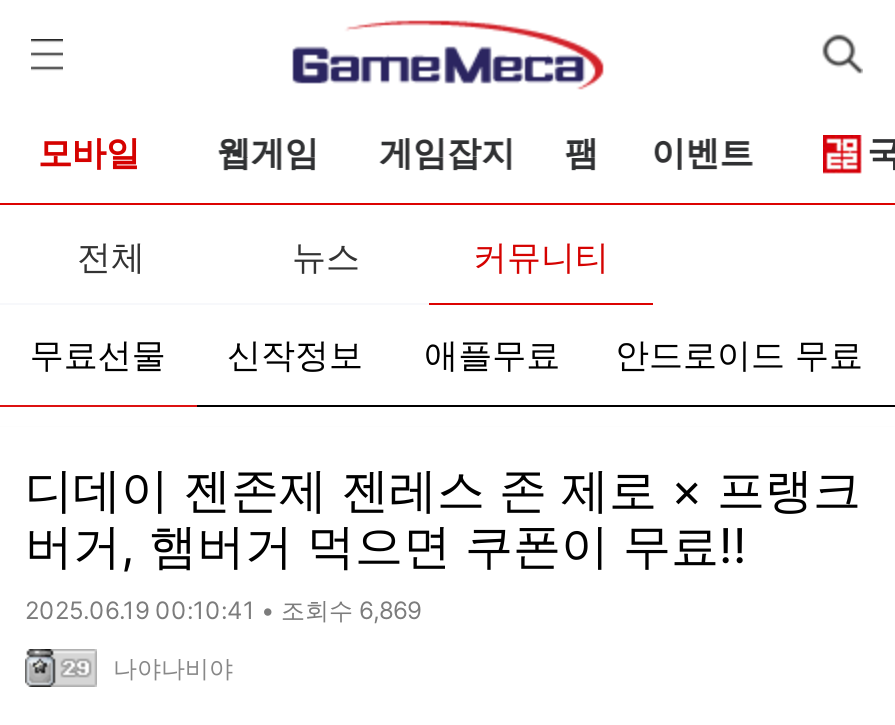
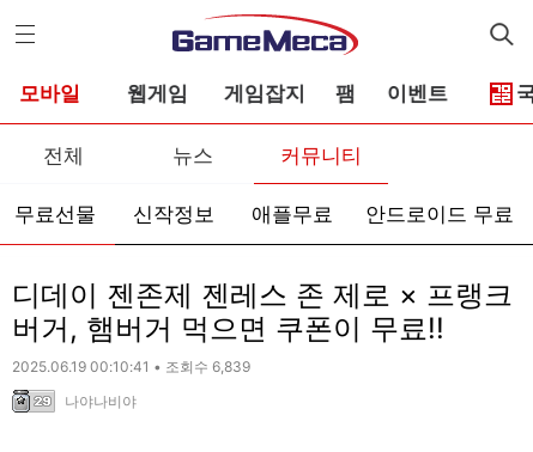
[25,595,421,625] 2025.06.19 00:10:41 • 조회수 6,869 -> [12,358,250,375] 2025.06.19 00:10:41 • 조회수 6,839

